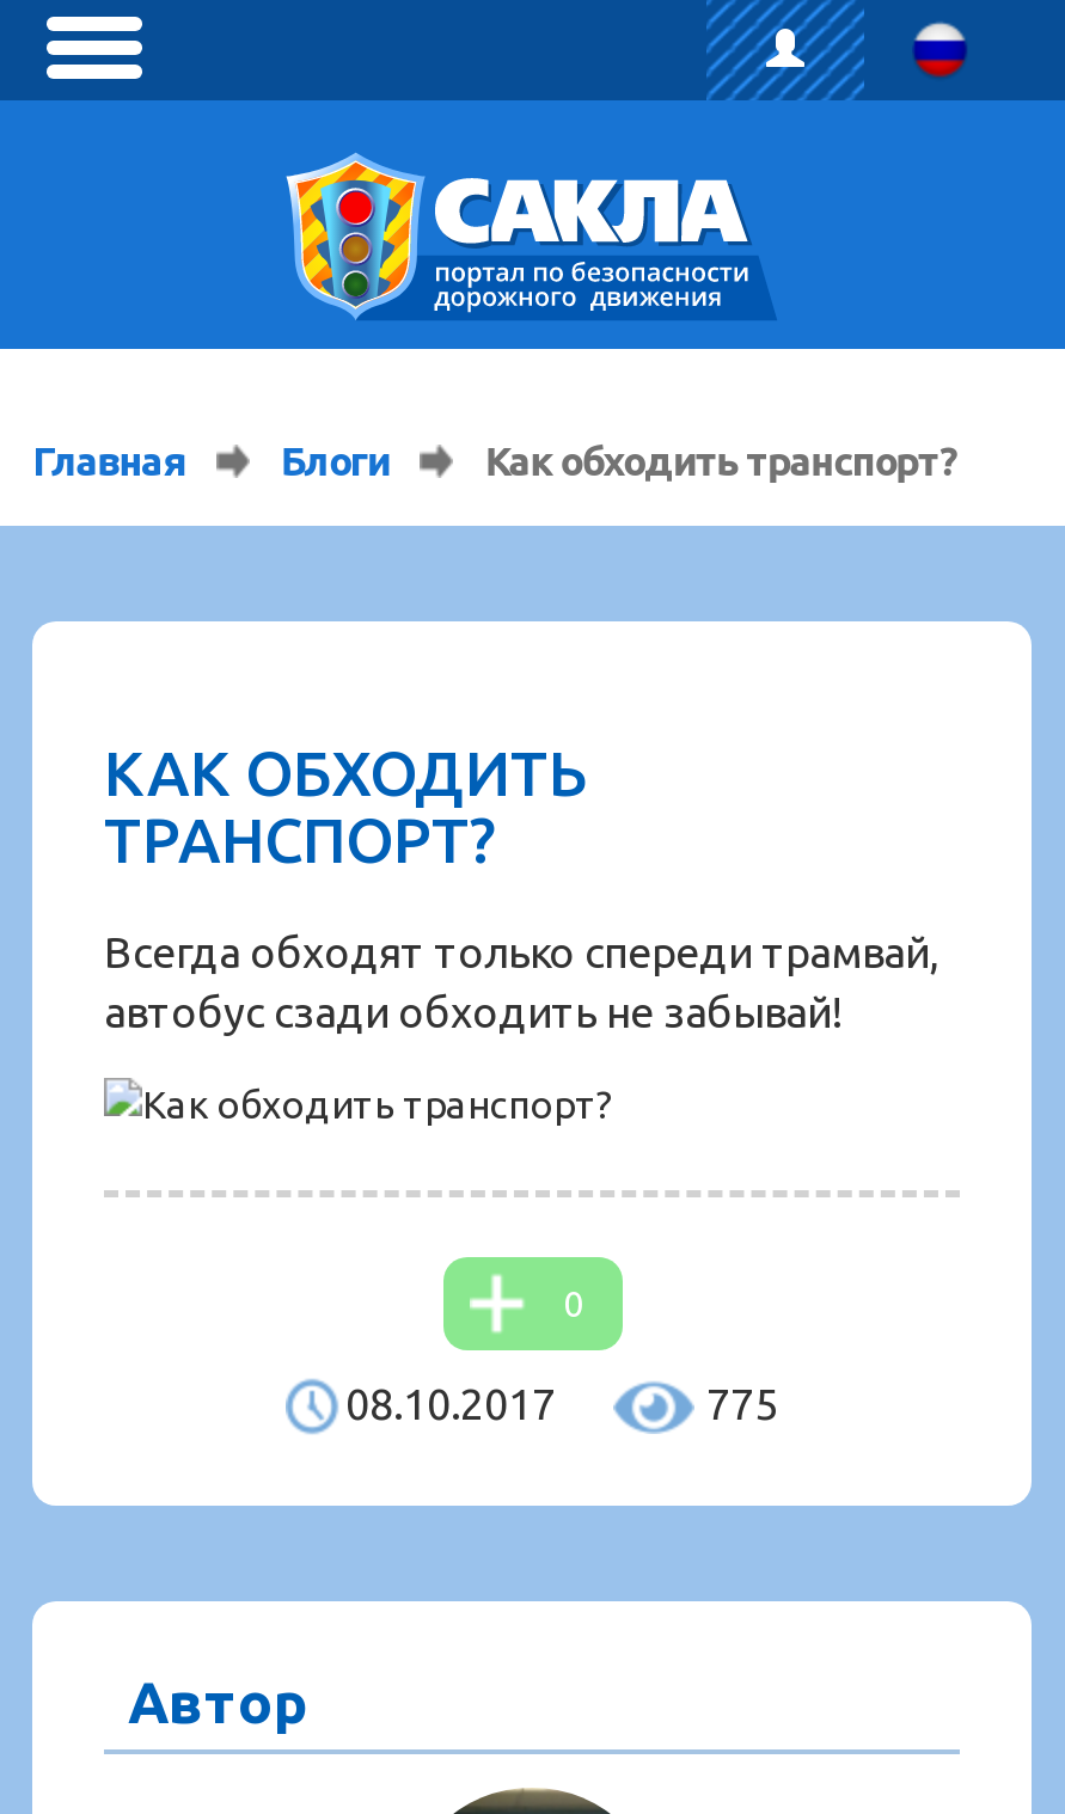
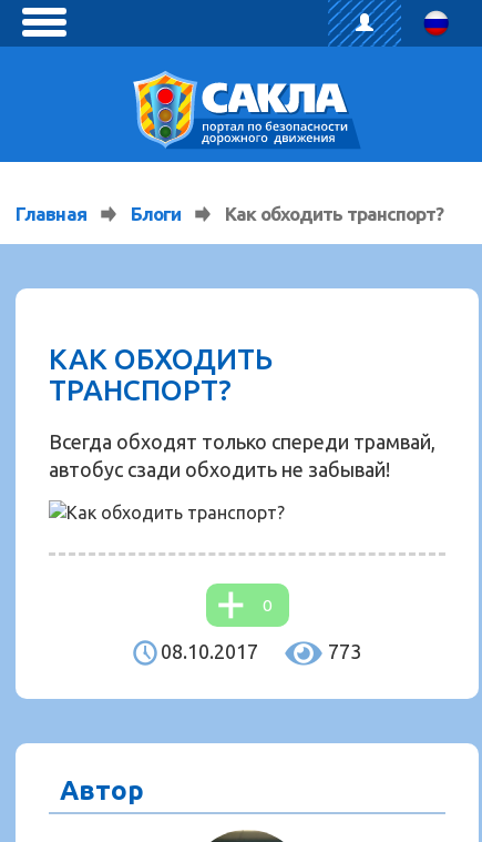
[706,1379,778,1427] 775 -> [328,640,361,662] 773

